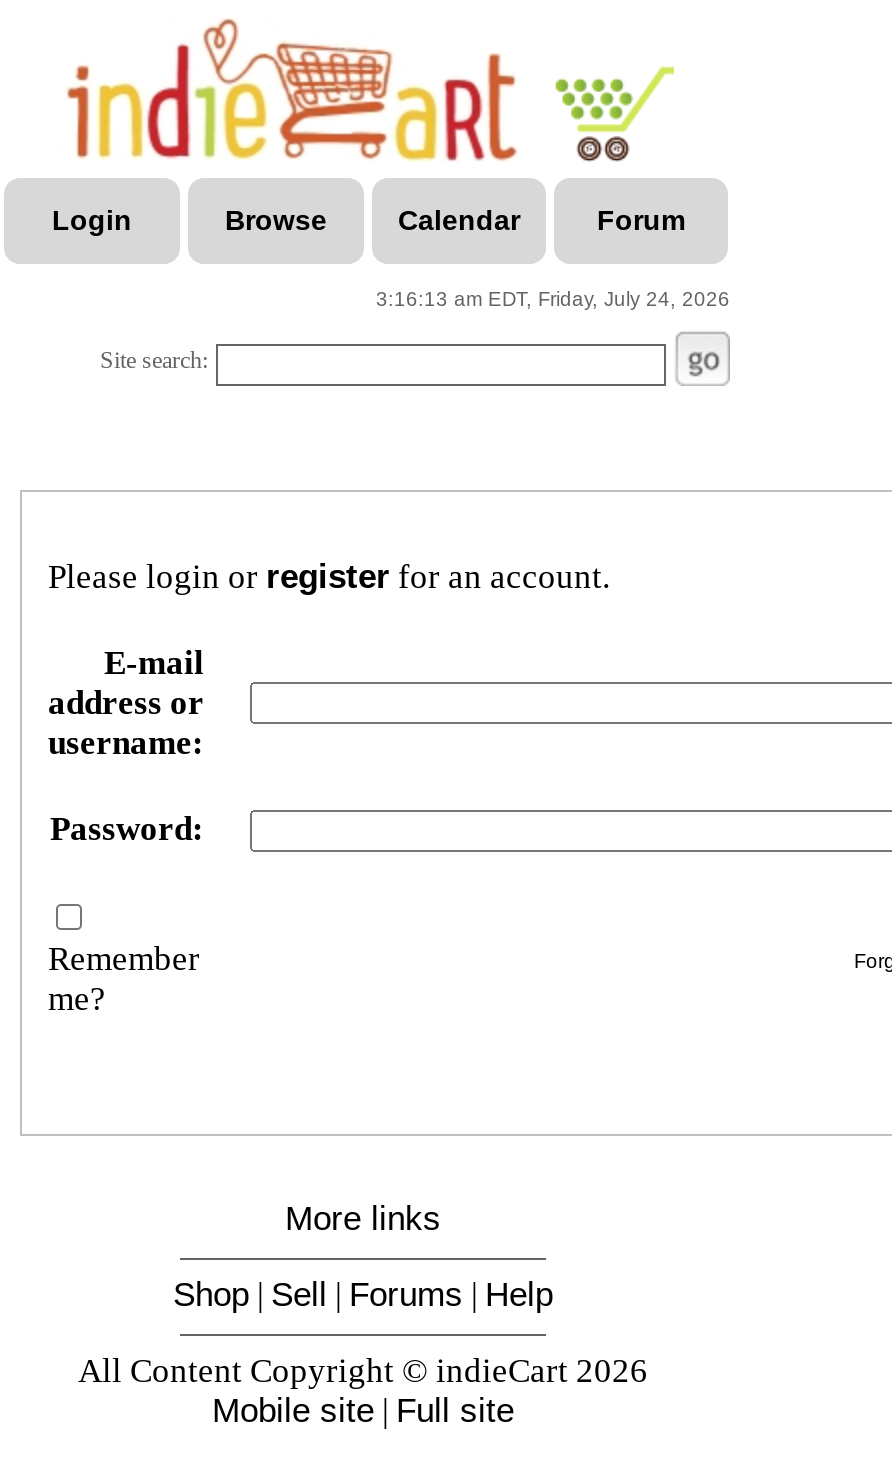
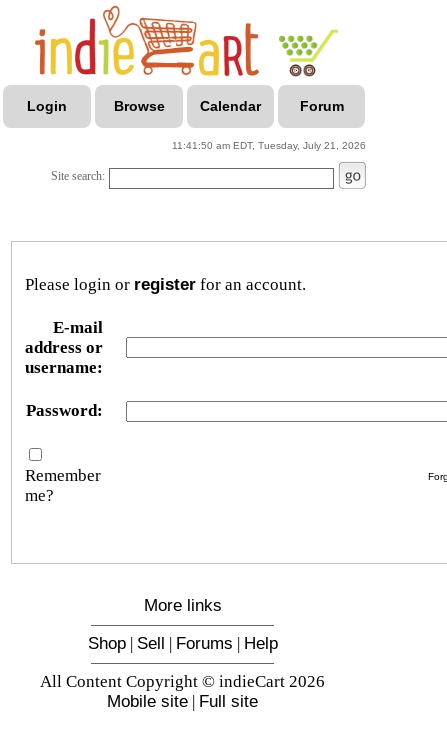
[376,288,730,310] 3:16:13 am EDT, Friday, July 24, 2026 -> [172,140,366,151] 11:41:50 am EDT, Tuesday, July 21, 2026

